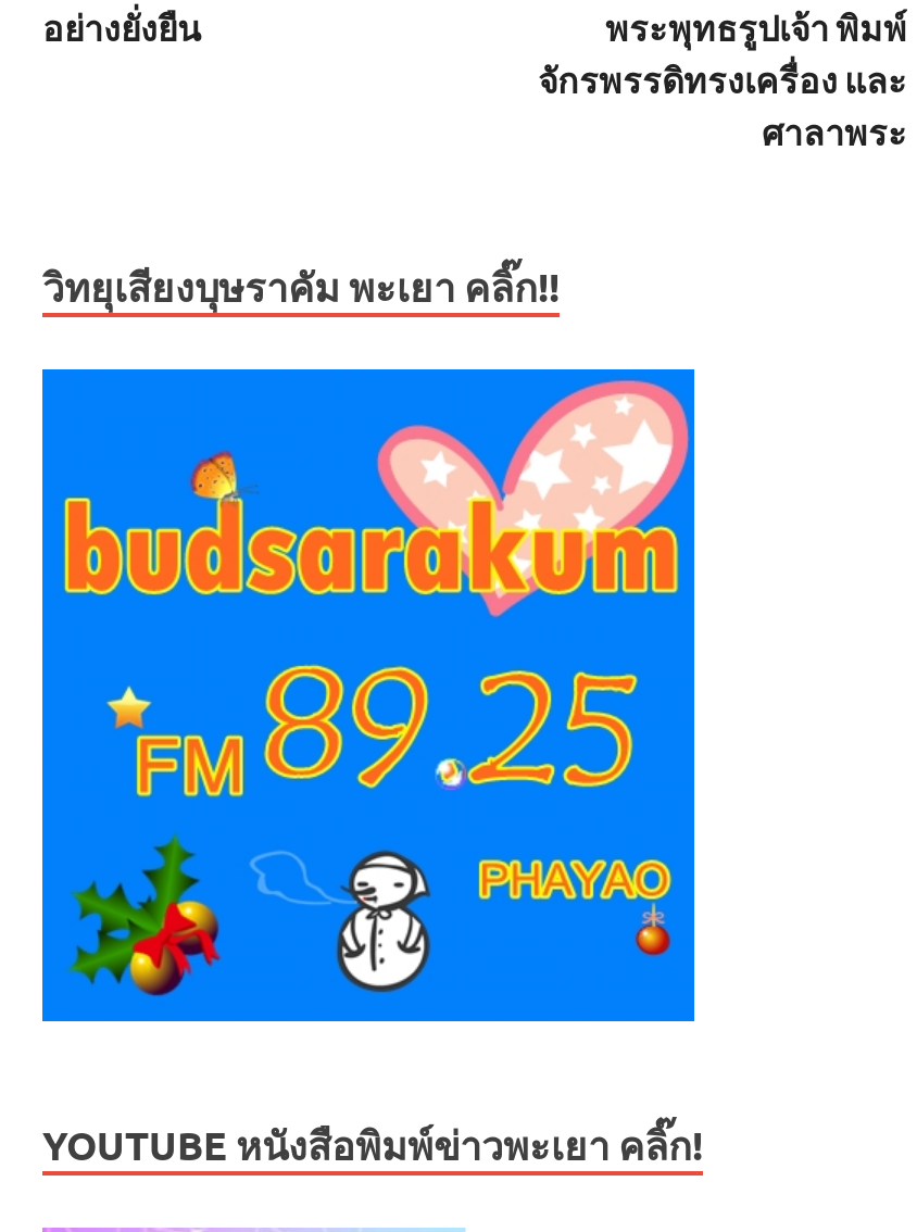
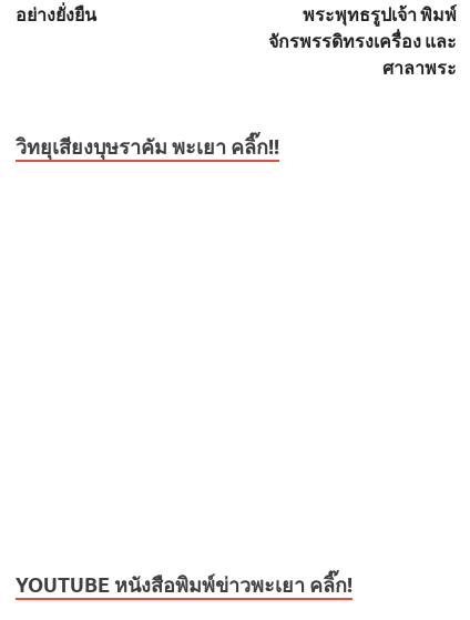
[40,367,696,1023] [image] -> none

